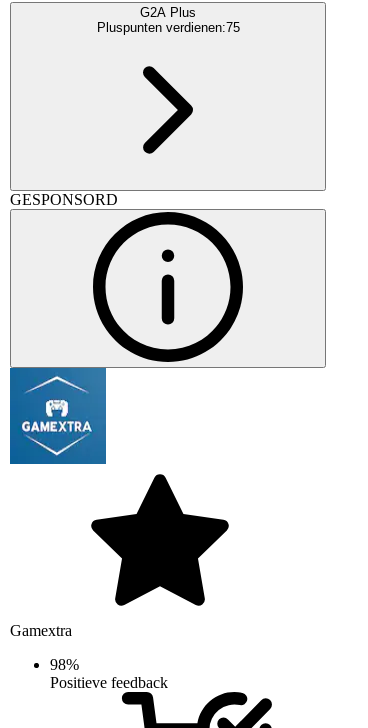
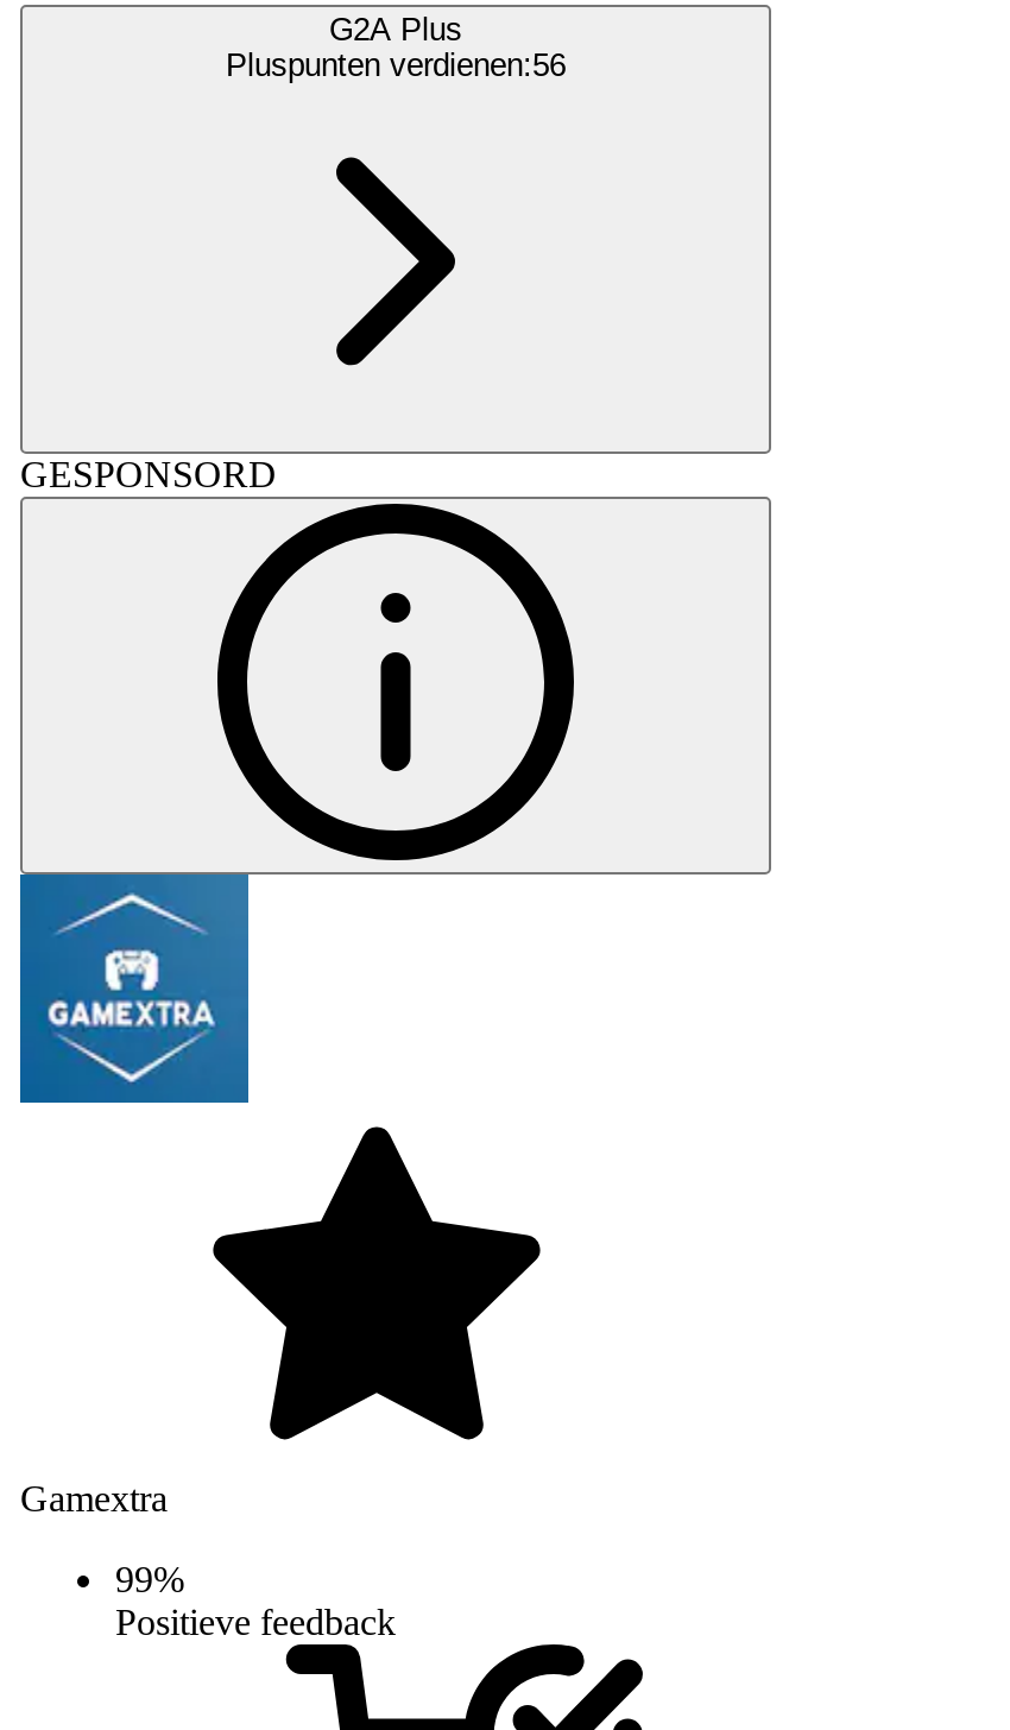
[96,20,239,35] Pluspunten verdienen:75 -> [226,47,566,83] Pluspunten verdienen:56
[50,656,79,673] 98% -> [115,1558,184,1599] 99%

